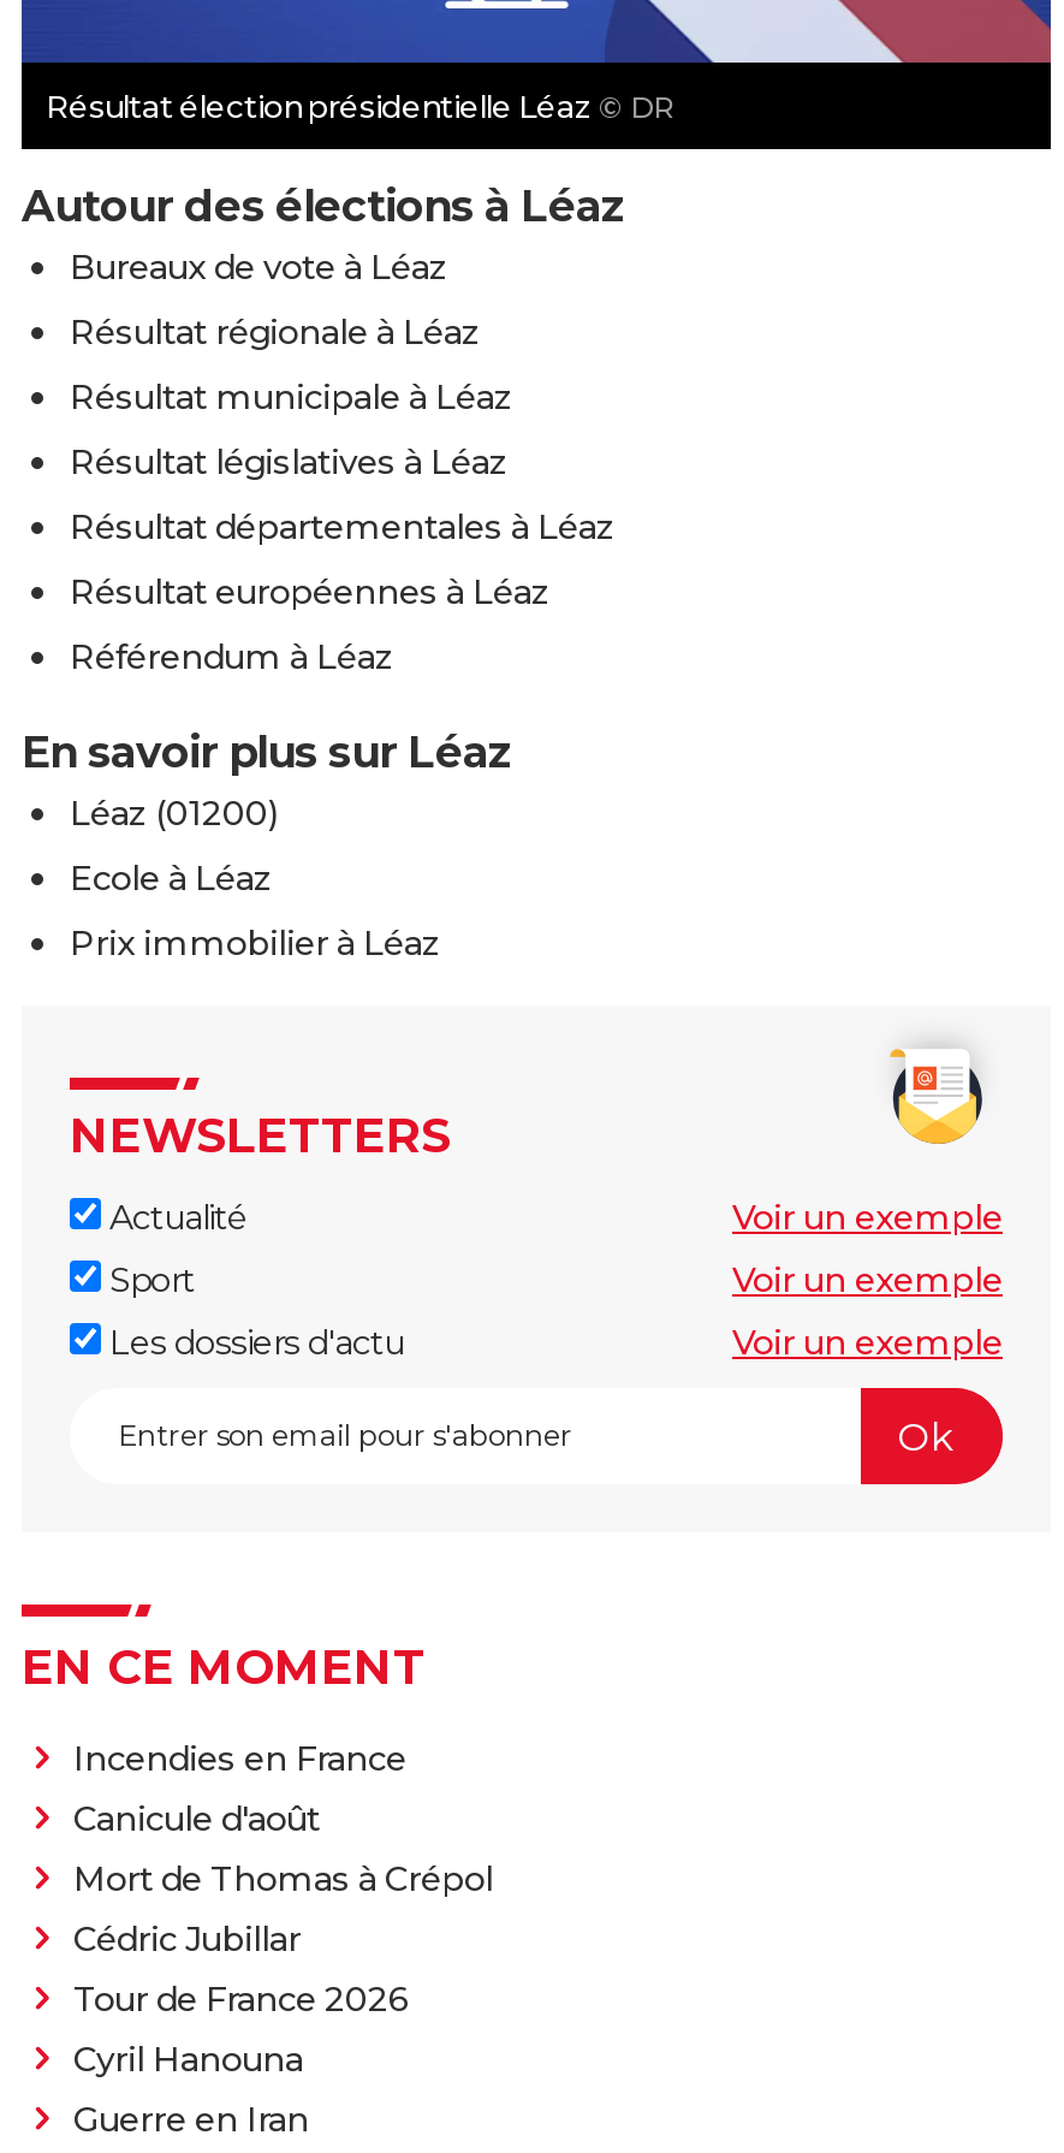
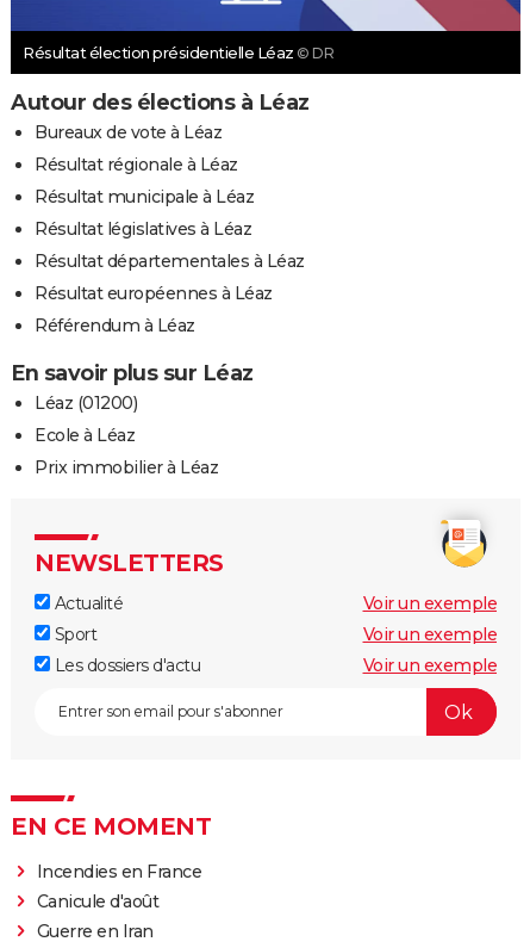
[73,1858,493,2082] Mort de Thomas à Crépol | Cédric Jubillar | Tour de France 2026 | Cyril Hanouna -> none

